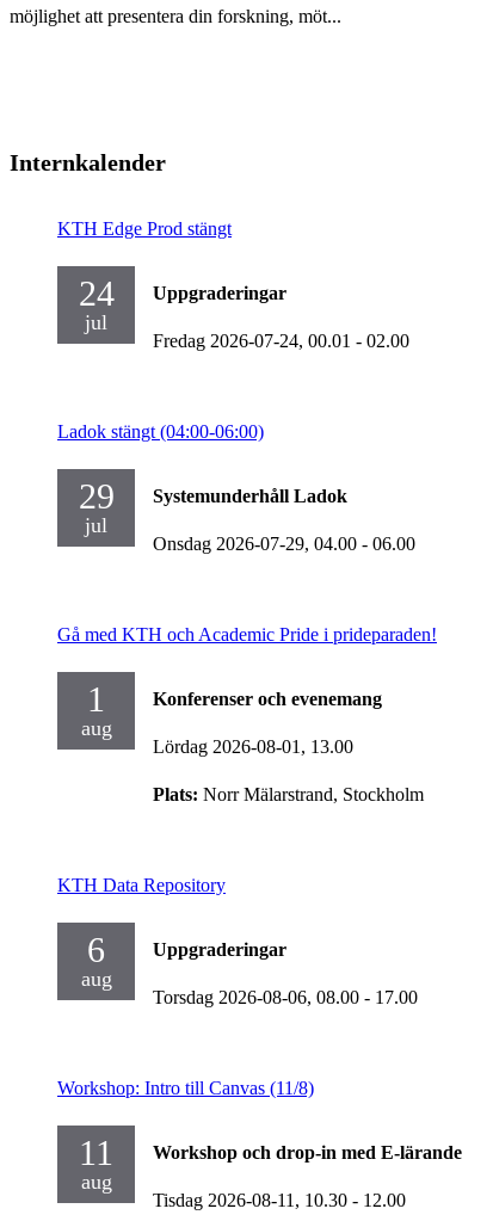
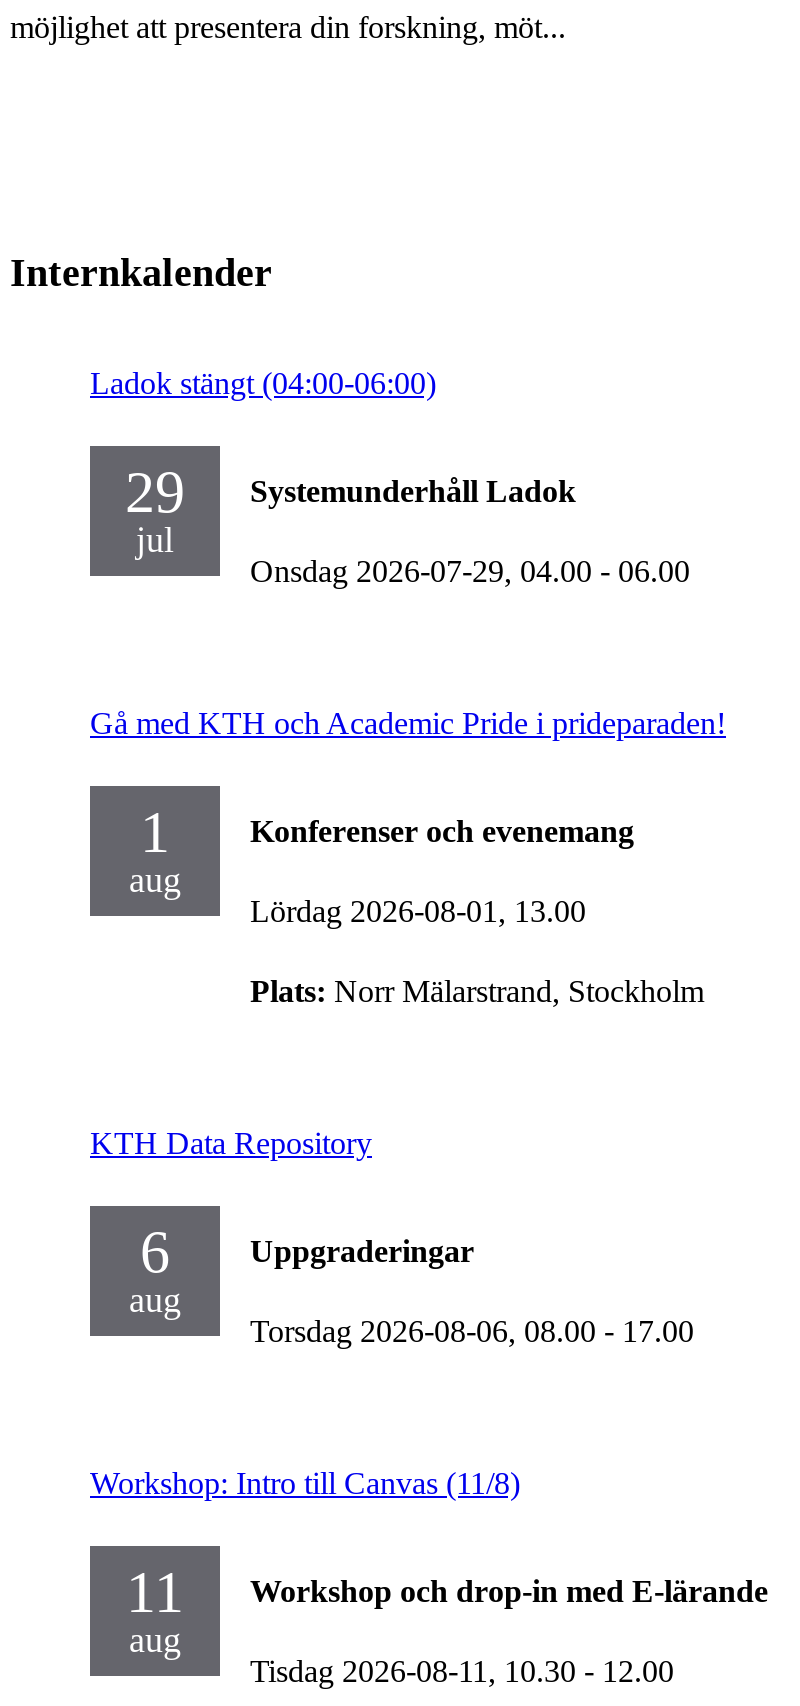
[57,218,232,334] KTH Edge Prod stängt | 24 | jul -> none
[153,283,409,351] Uppgraderingar | Fredag 2026-07-24, 00.01 - 02.00 -> none

